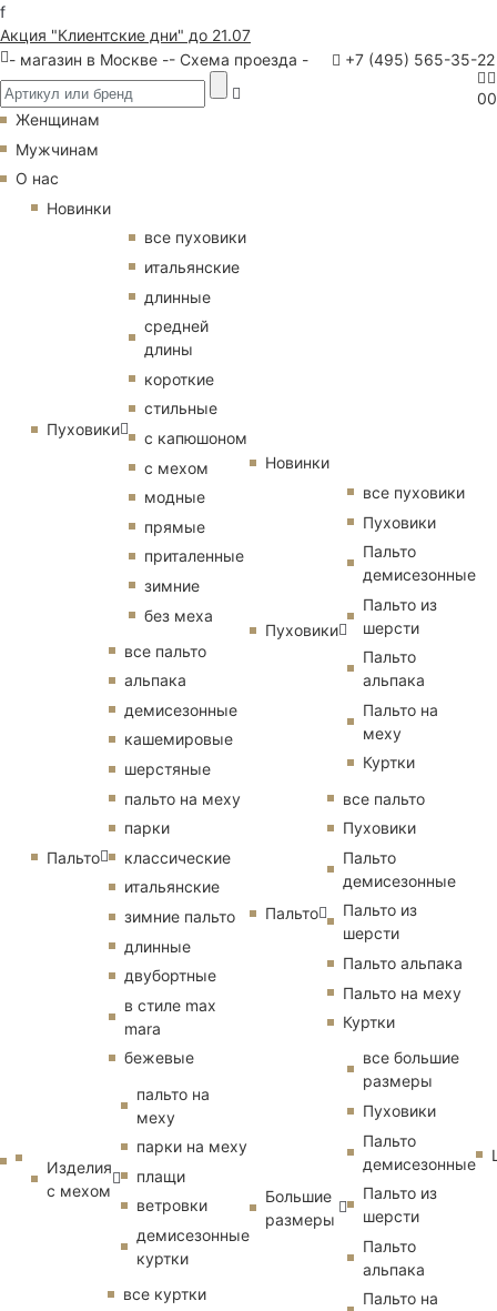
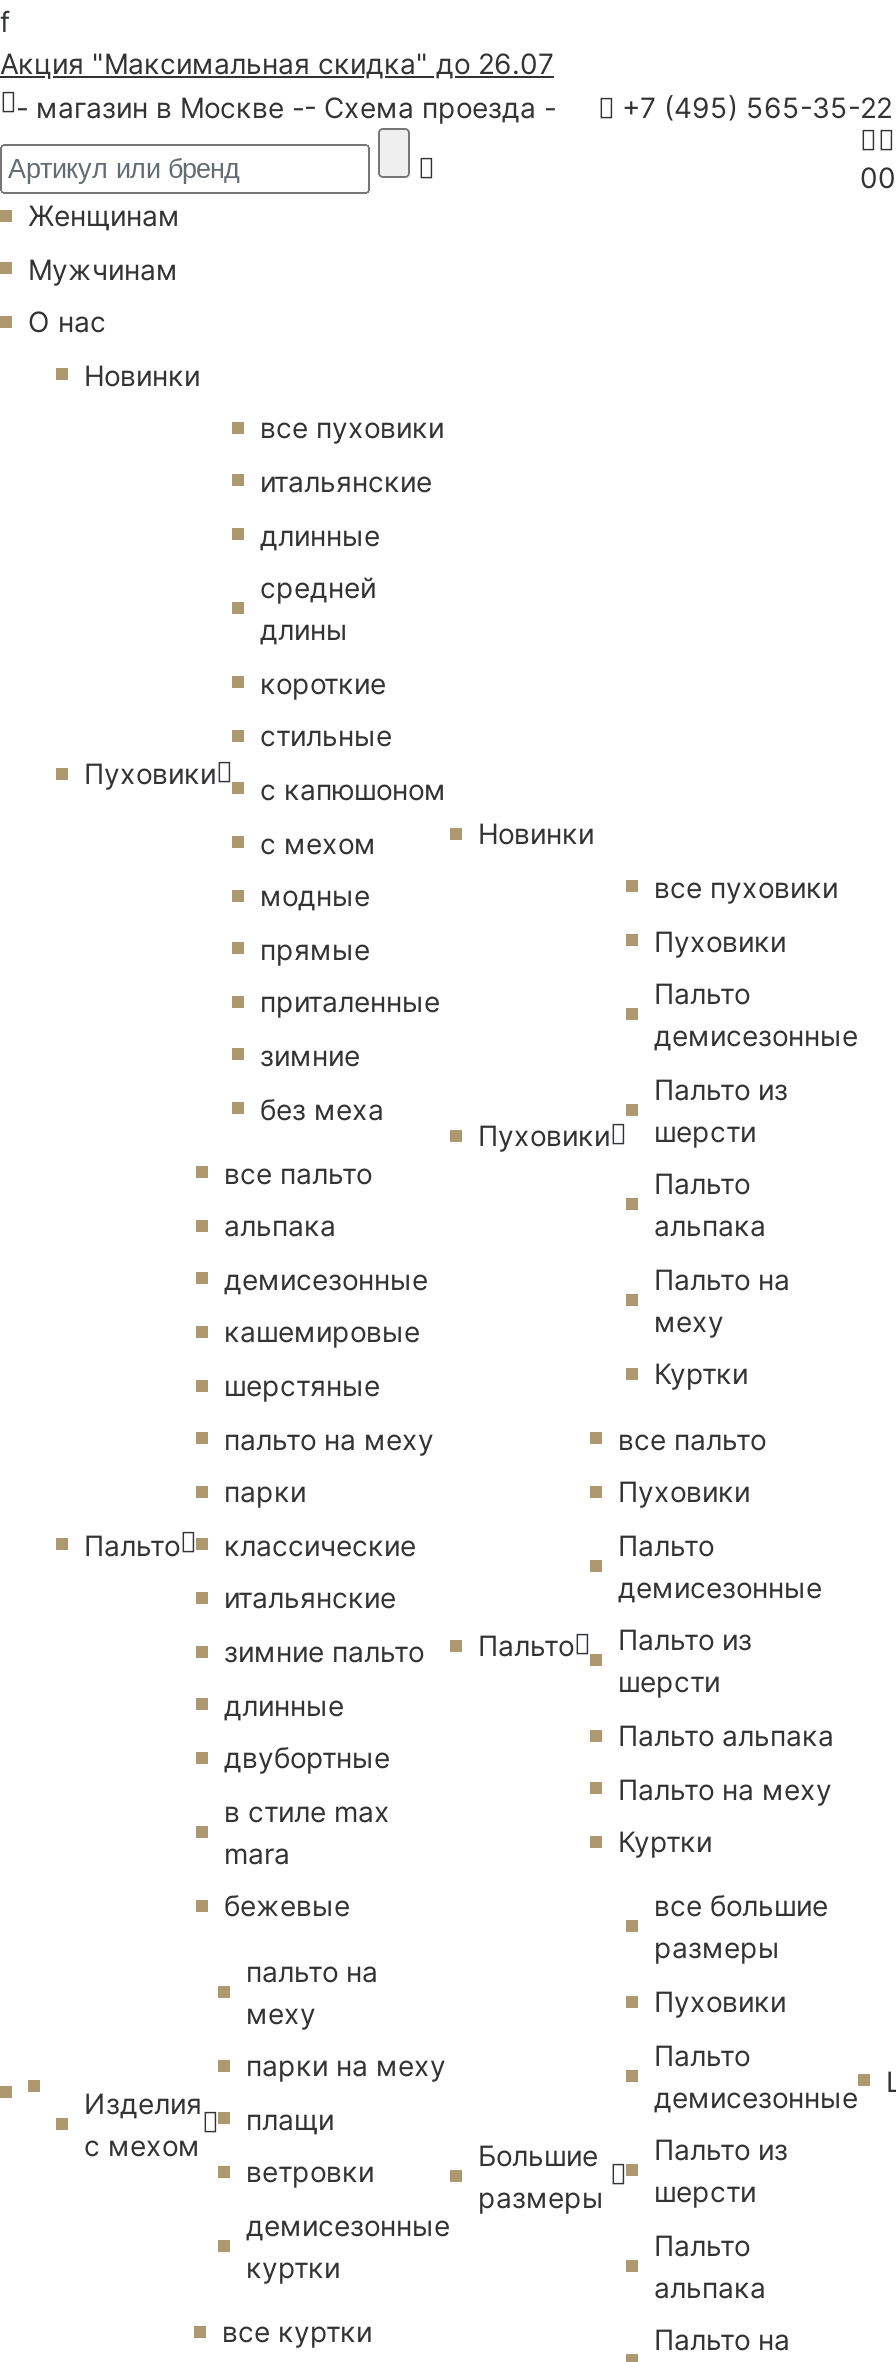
[0,26,251,44] Акция "Клиентские дни" до 21.07 -> [0,46,554,80] Акция "Максимальная скидка" до 26.07

